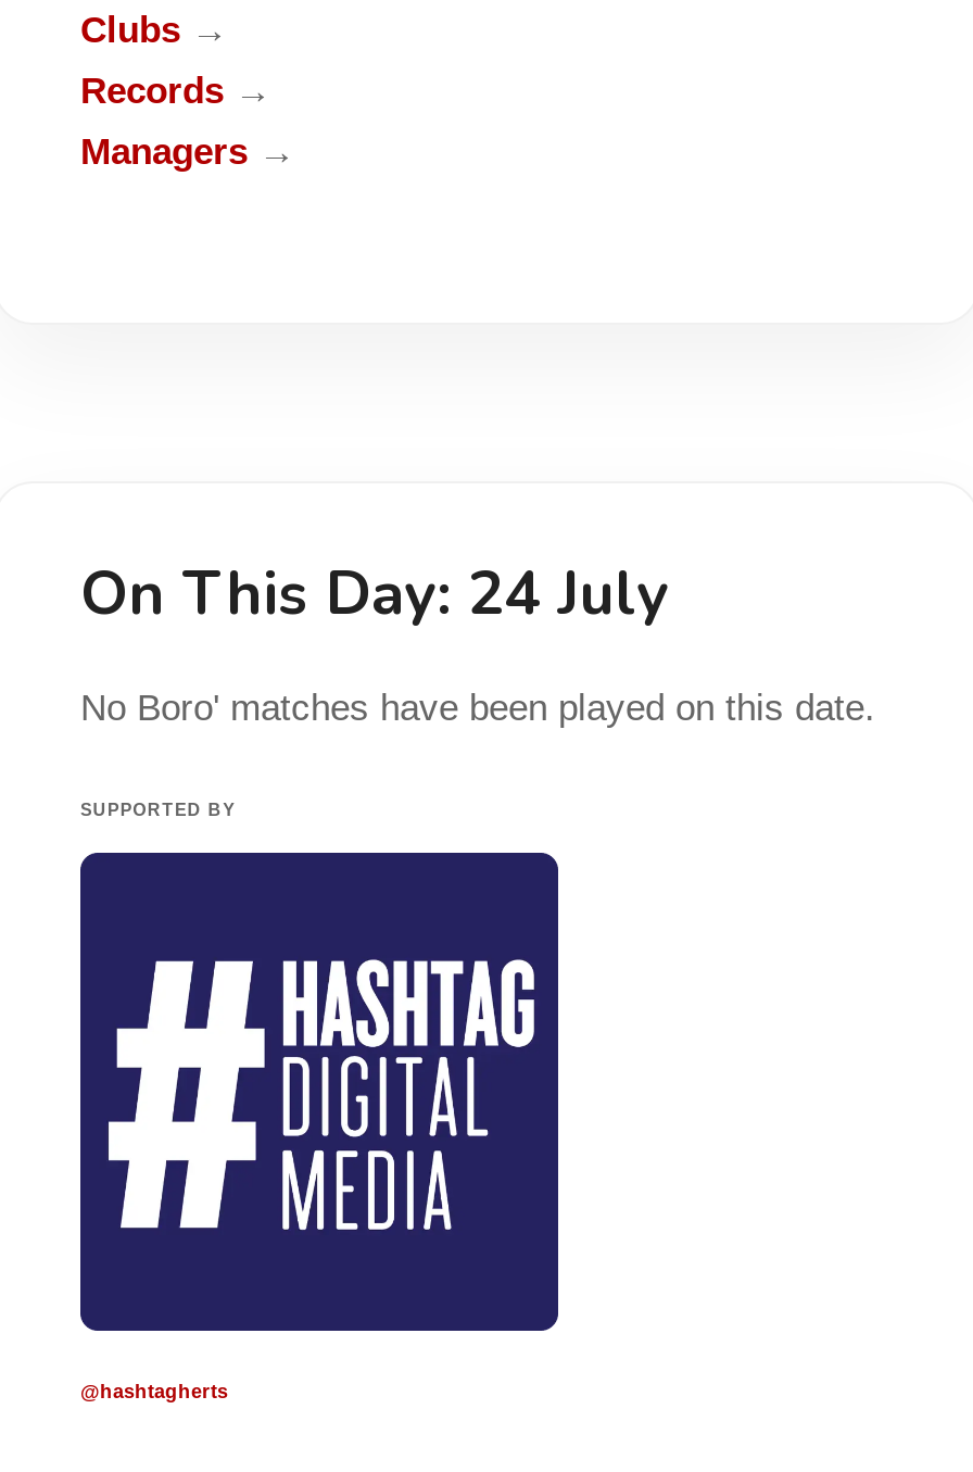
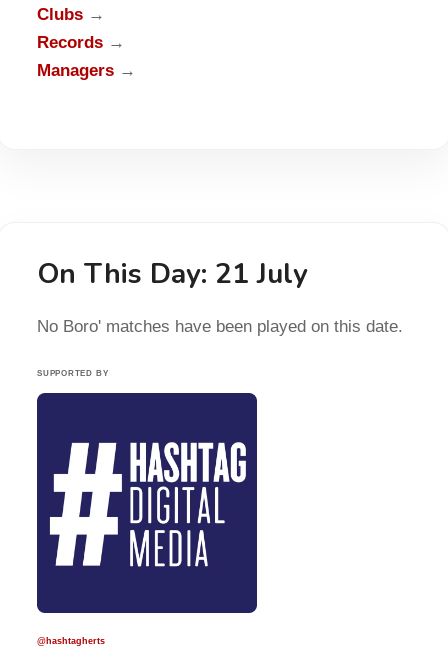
[80,553,669,636] On This Day: 24 July -> [37,255,308,293] On This Day: 21 July

